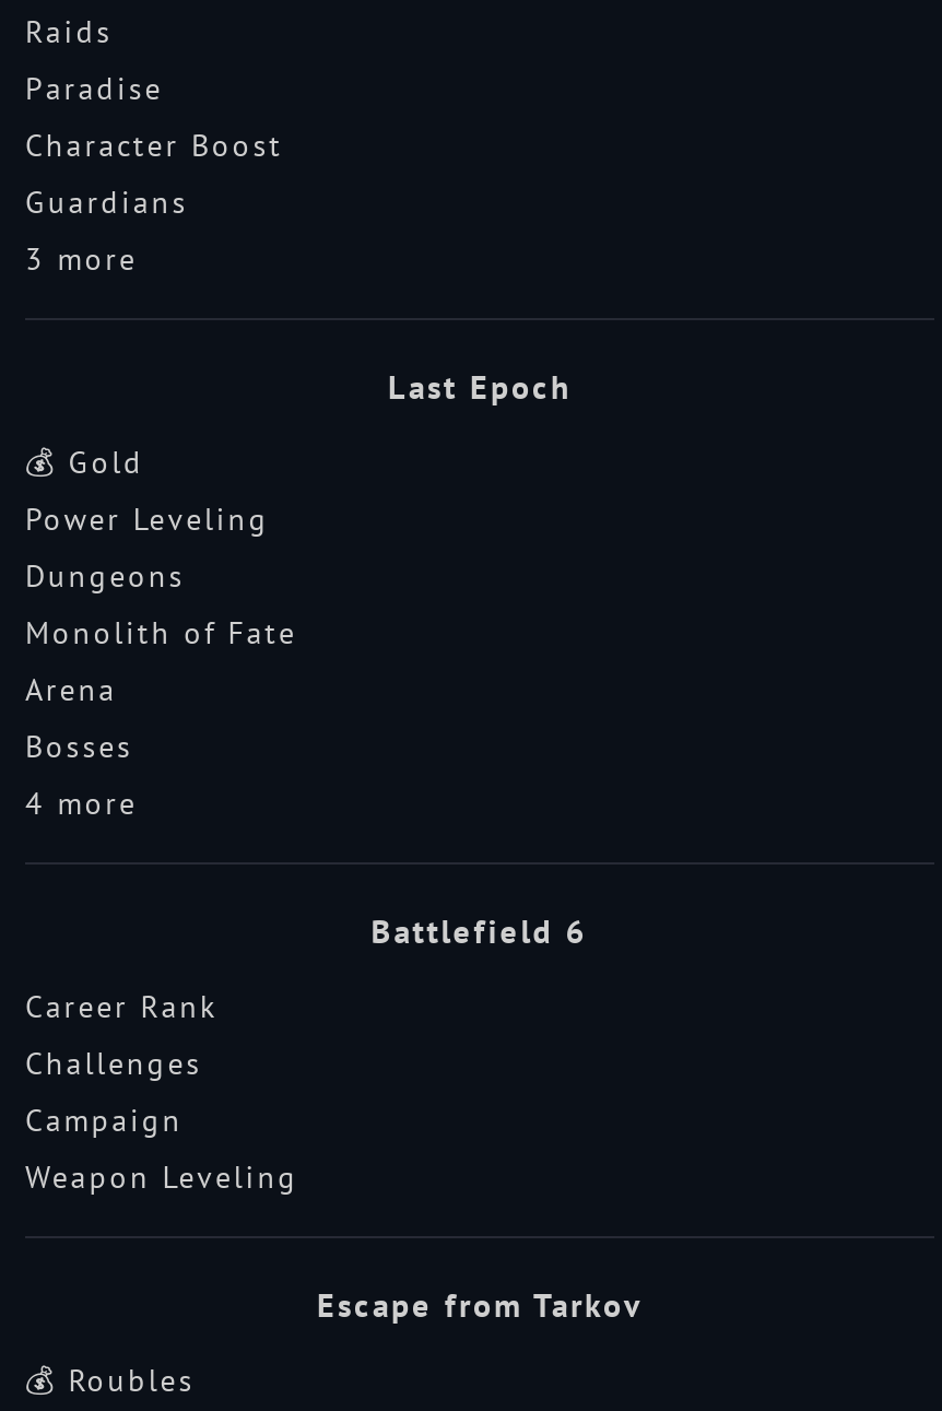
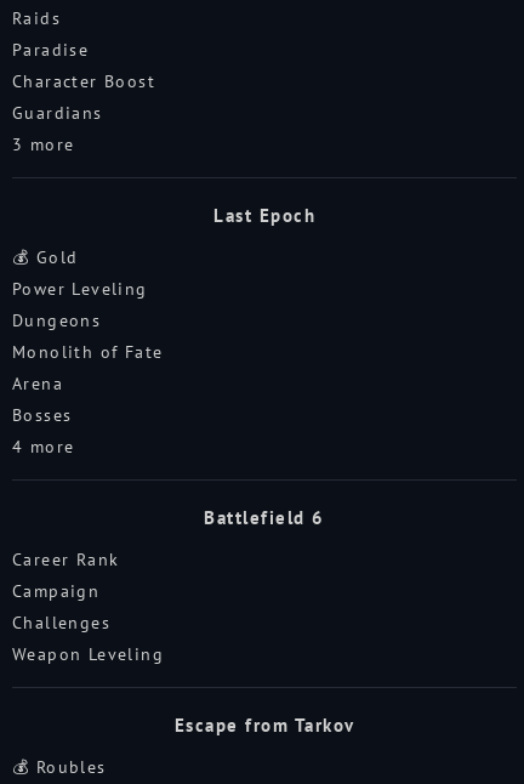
moved [25,1044,202,1083] -> [12,612,110,634]: Challenges
moved [25,1101,183,1140] -> [12,580,100,602]: Campaign

